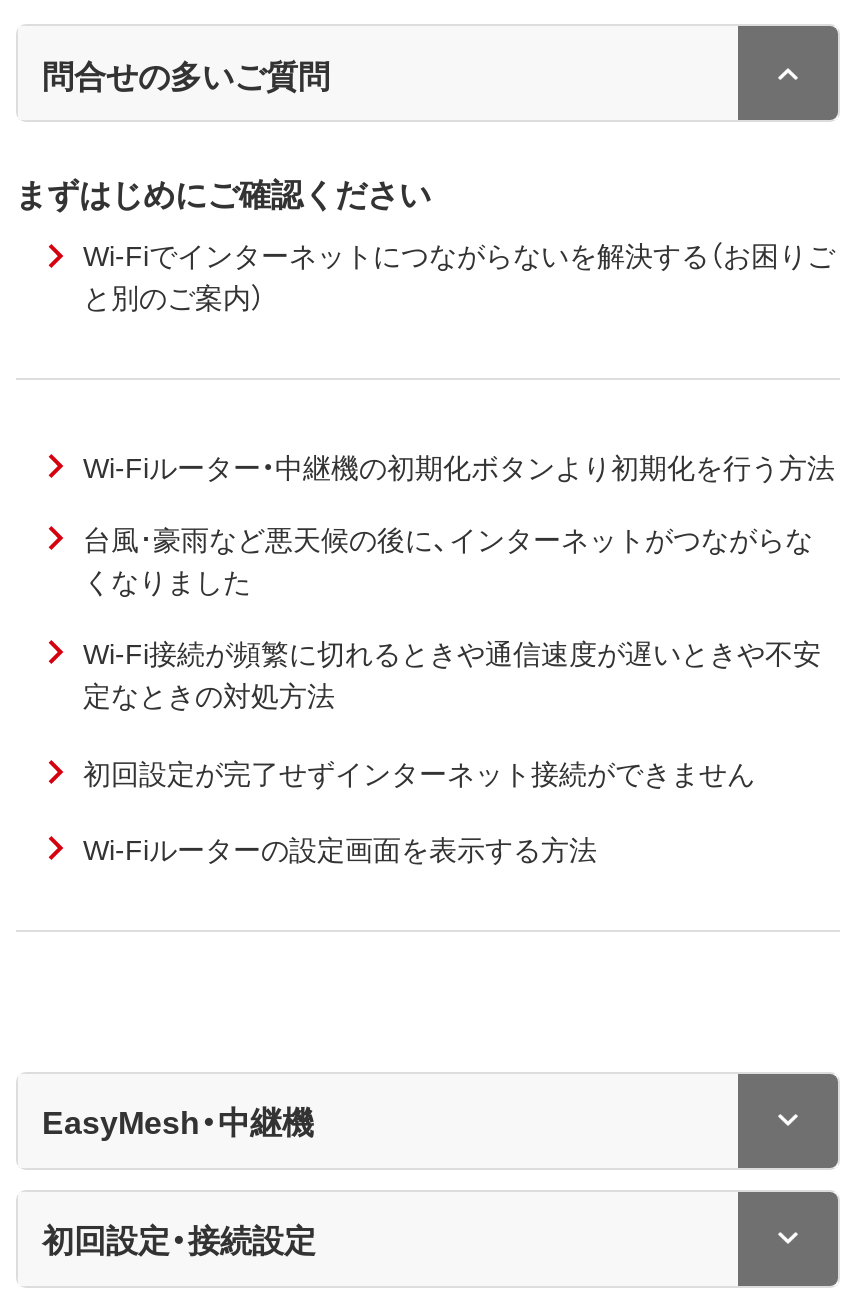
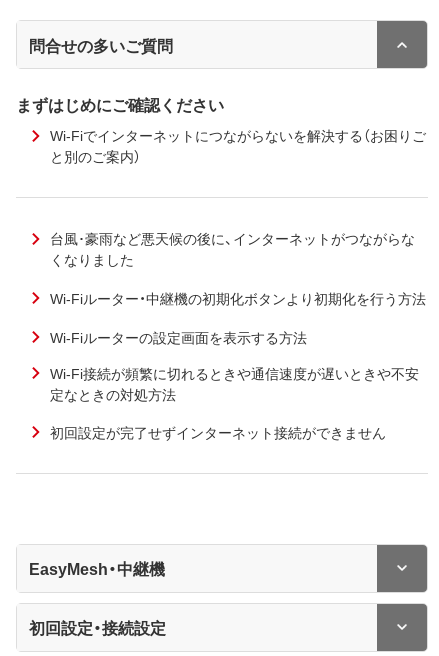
moved [83,446,835,486] -> [49,288,425,308]: Wi-Fiルーター・中継機の初期化ボタンより初期化を行う方法
moved [83,518,813,600] -> [49,228,414,269]: 台風･豪雨など悪天候の後に、インターネットがつながらな | くなりました
moved [83,632,821,791] -> [49,362,418,442]: Wi-Fi接続が頻繁に切れるときや通信速度が遅いときや不安 | 定なときの対処方法 | 初回設定が完了せずインターネット接続ができません
moved [83,828,597,868] -> [49,326,306,346]: Wi-Fiルーターの設定画面を表示する方法

